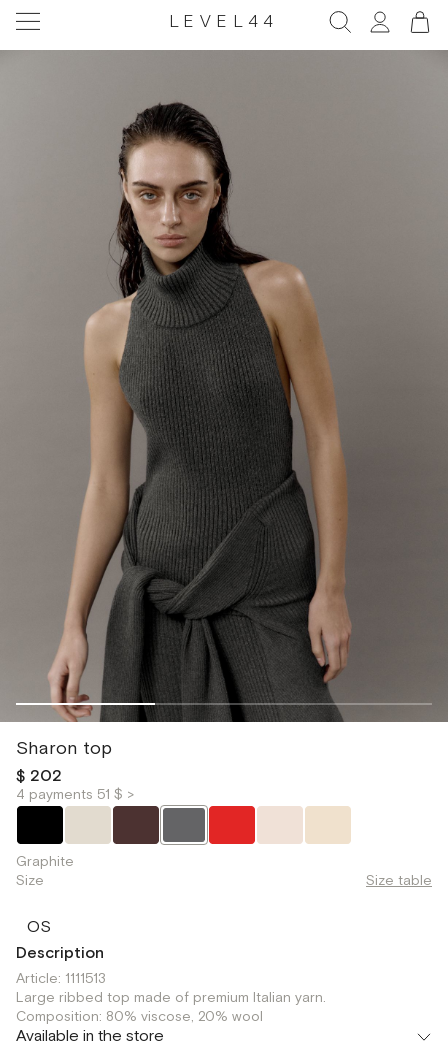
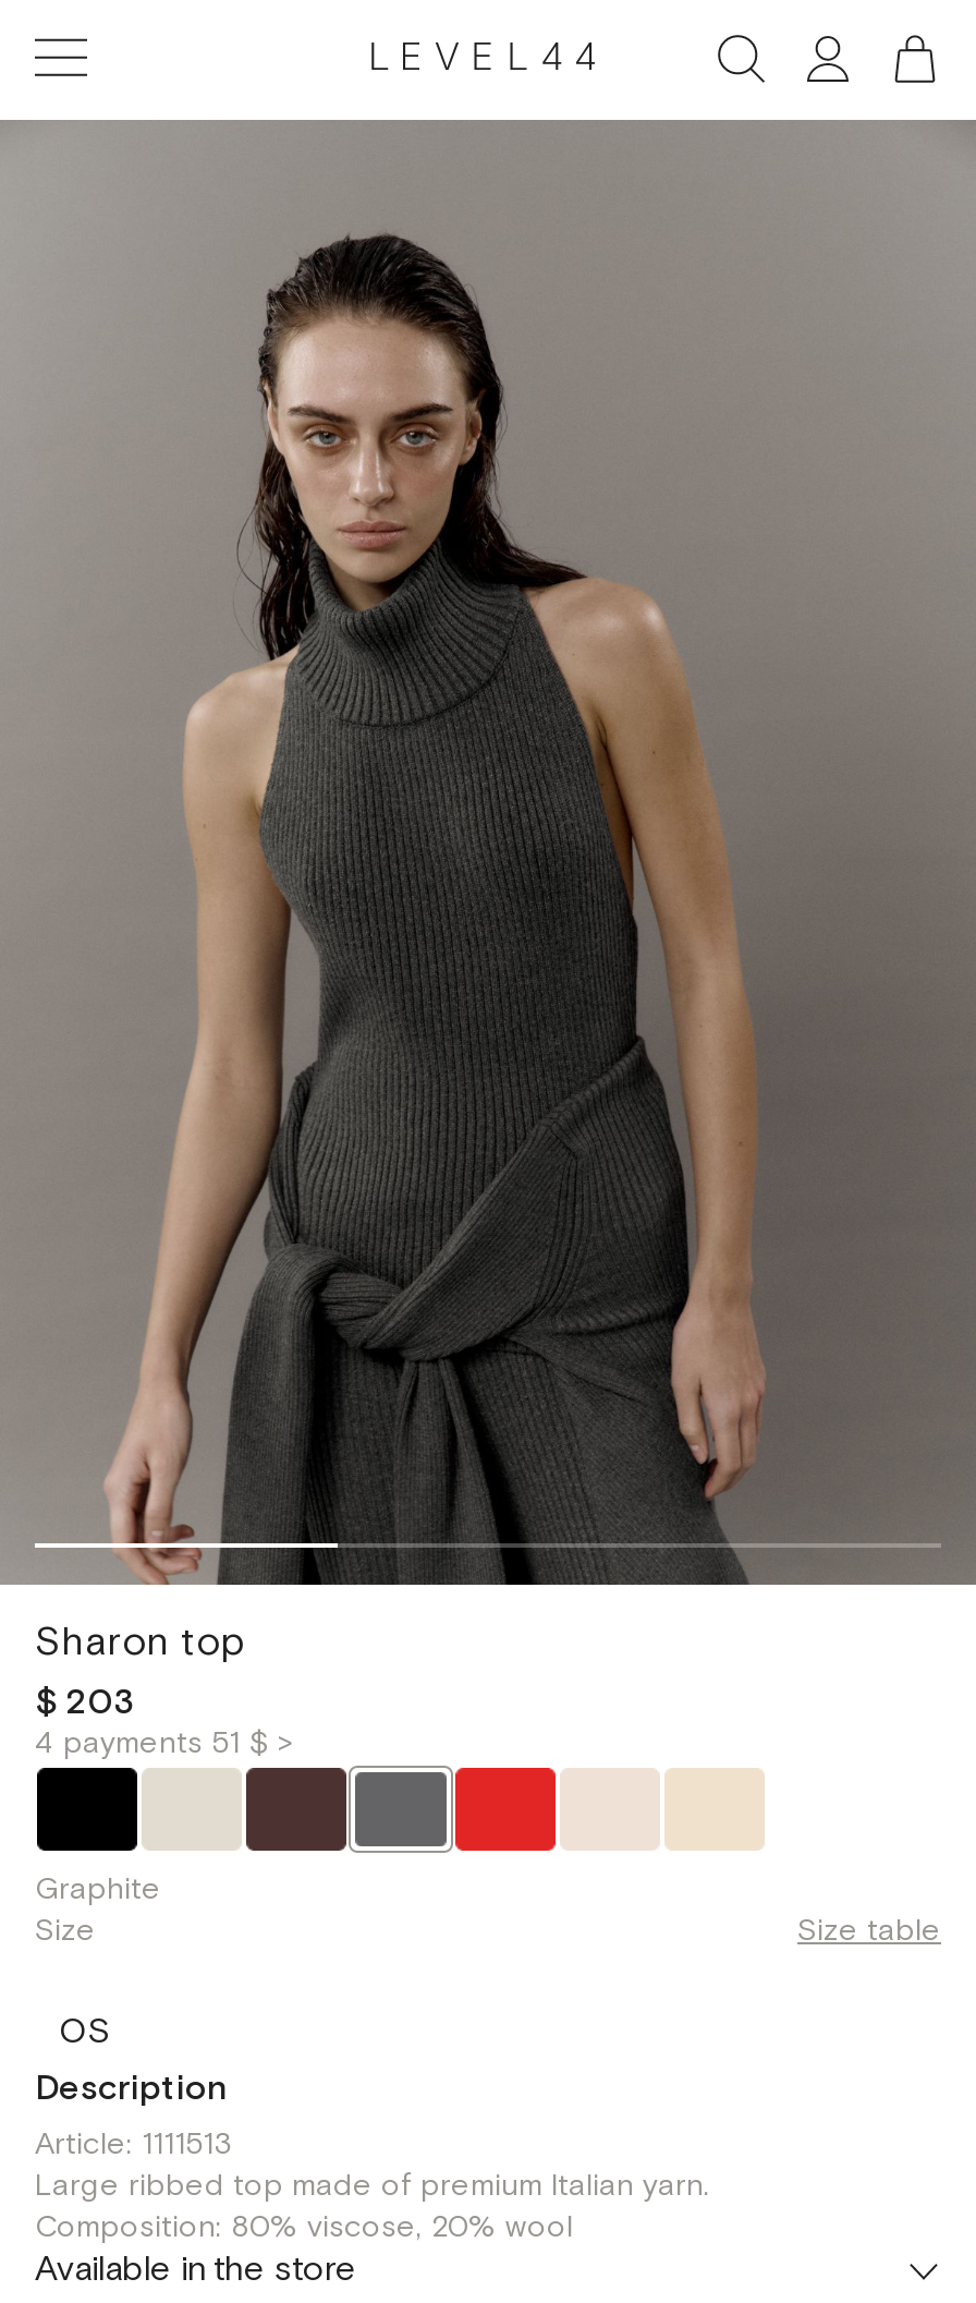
[16,766,62,787] $ 202 -> [35,1680,135,1726] $ 203

